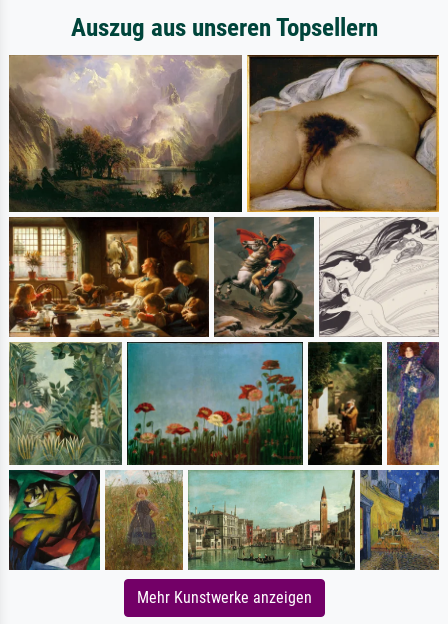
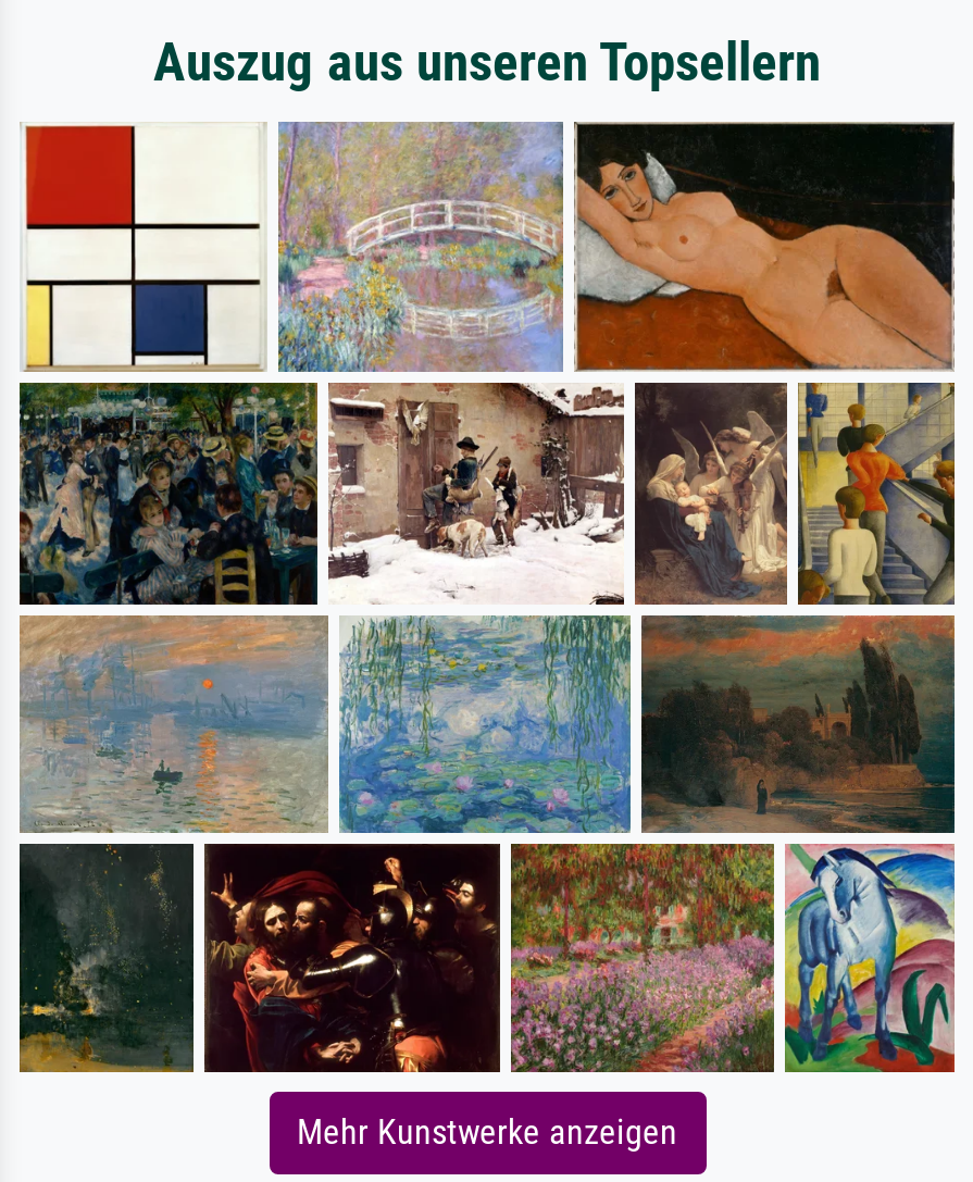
[8,54,440,571] [image] -> [17,121,957,1075] [image]

